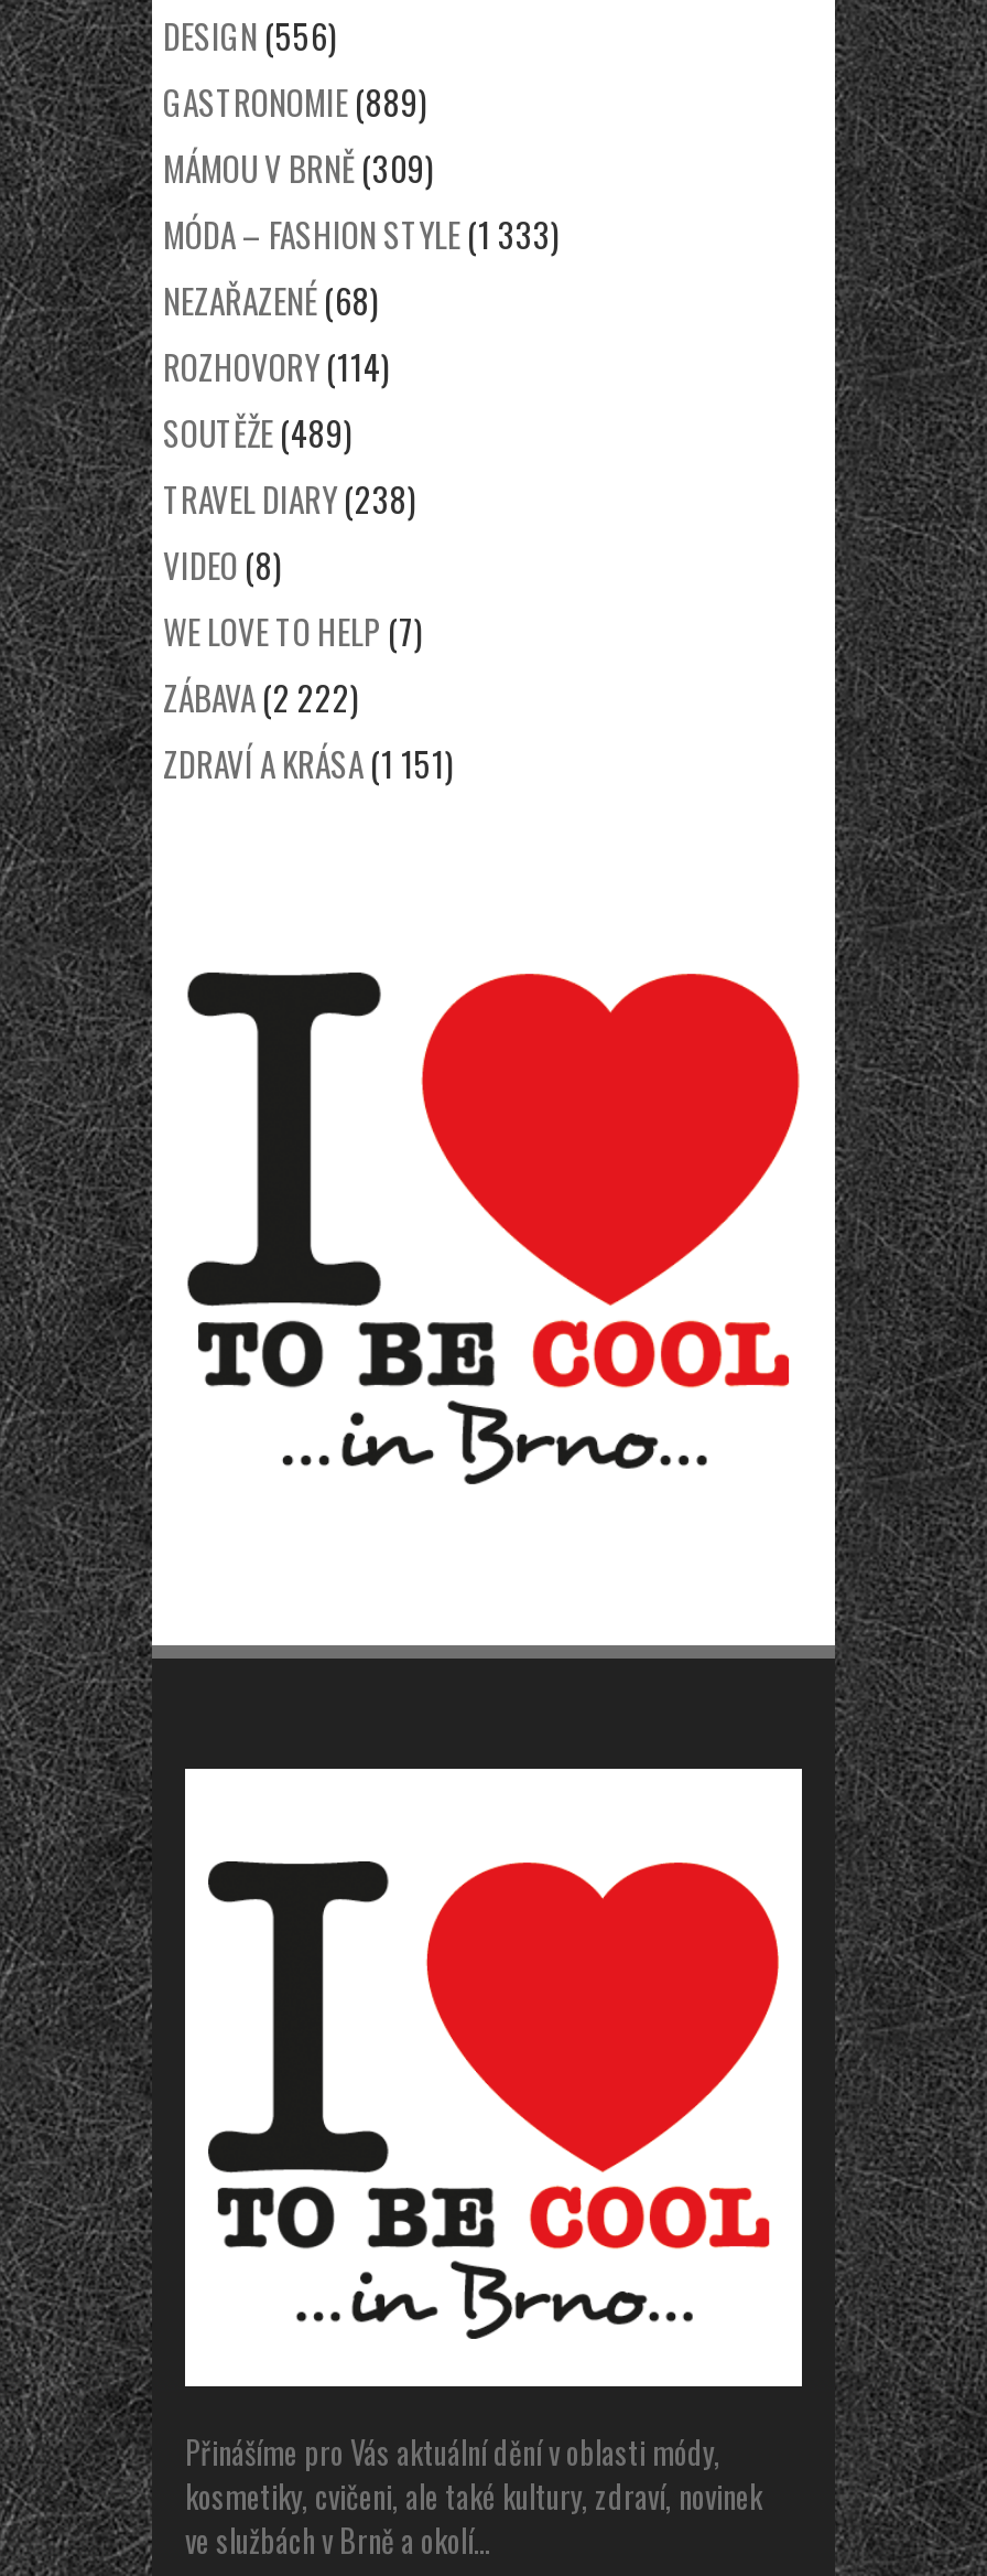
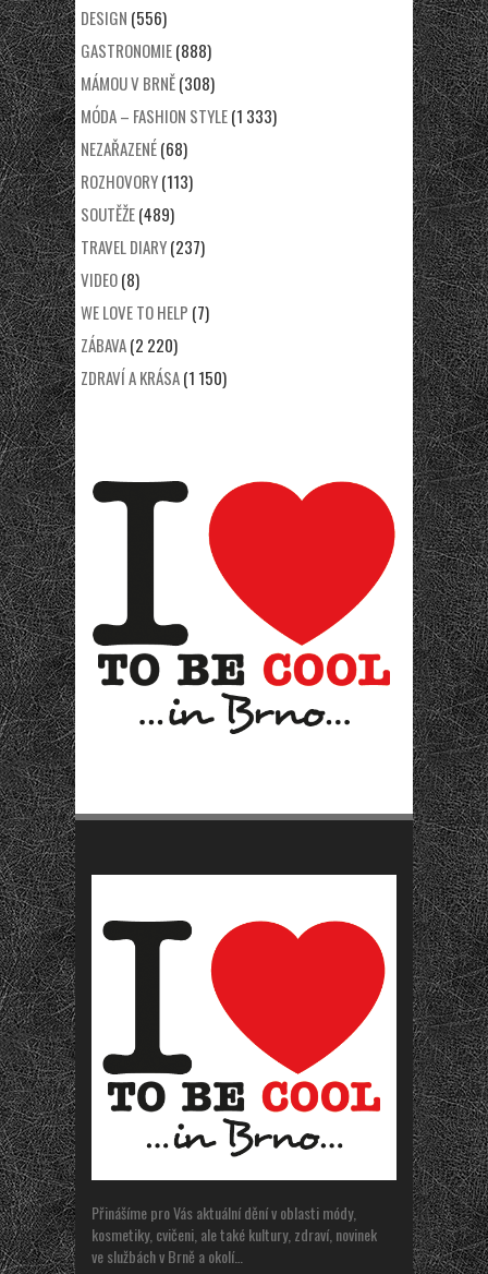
[163,77,427,125] GASTRONOMIE (889) -> [81,38,211,62] GASTRONOMIE (888)
[163,143,434,192] MÁMOU V BRNĚ (309) -> [81,71,215,95] MÁMOU V BRNĚ (308)
[163,342,390,390] ROZHOVORY (114) -> [81,169,193,193] ROZHOVORY (113)
[163,474,416,522] TRAVEL DIARY (238) -> [81,234,205,258] TRAVEL DIARY (237)
[163,672,359,721] ZÁBAVA (2 222) -> [81,333,178,357] ZÁBAVA (2 220)
[163,739,454,787] ZDRAVÍ A KRÁSA (1 151) -> [81,365,227,389] ZDRAVÍ A KRÁSA (1 150)

